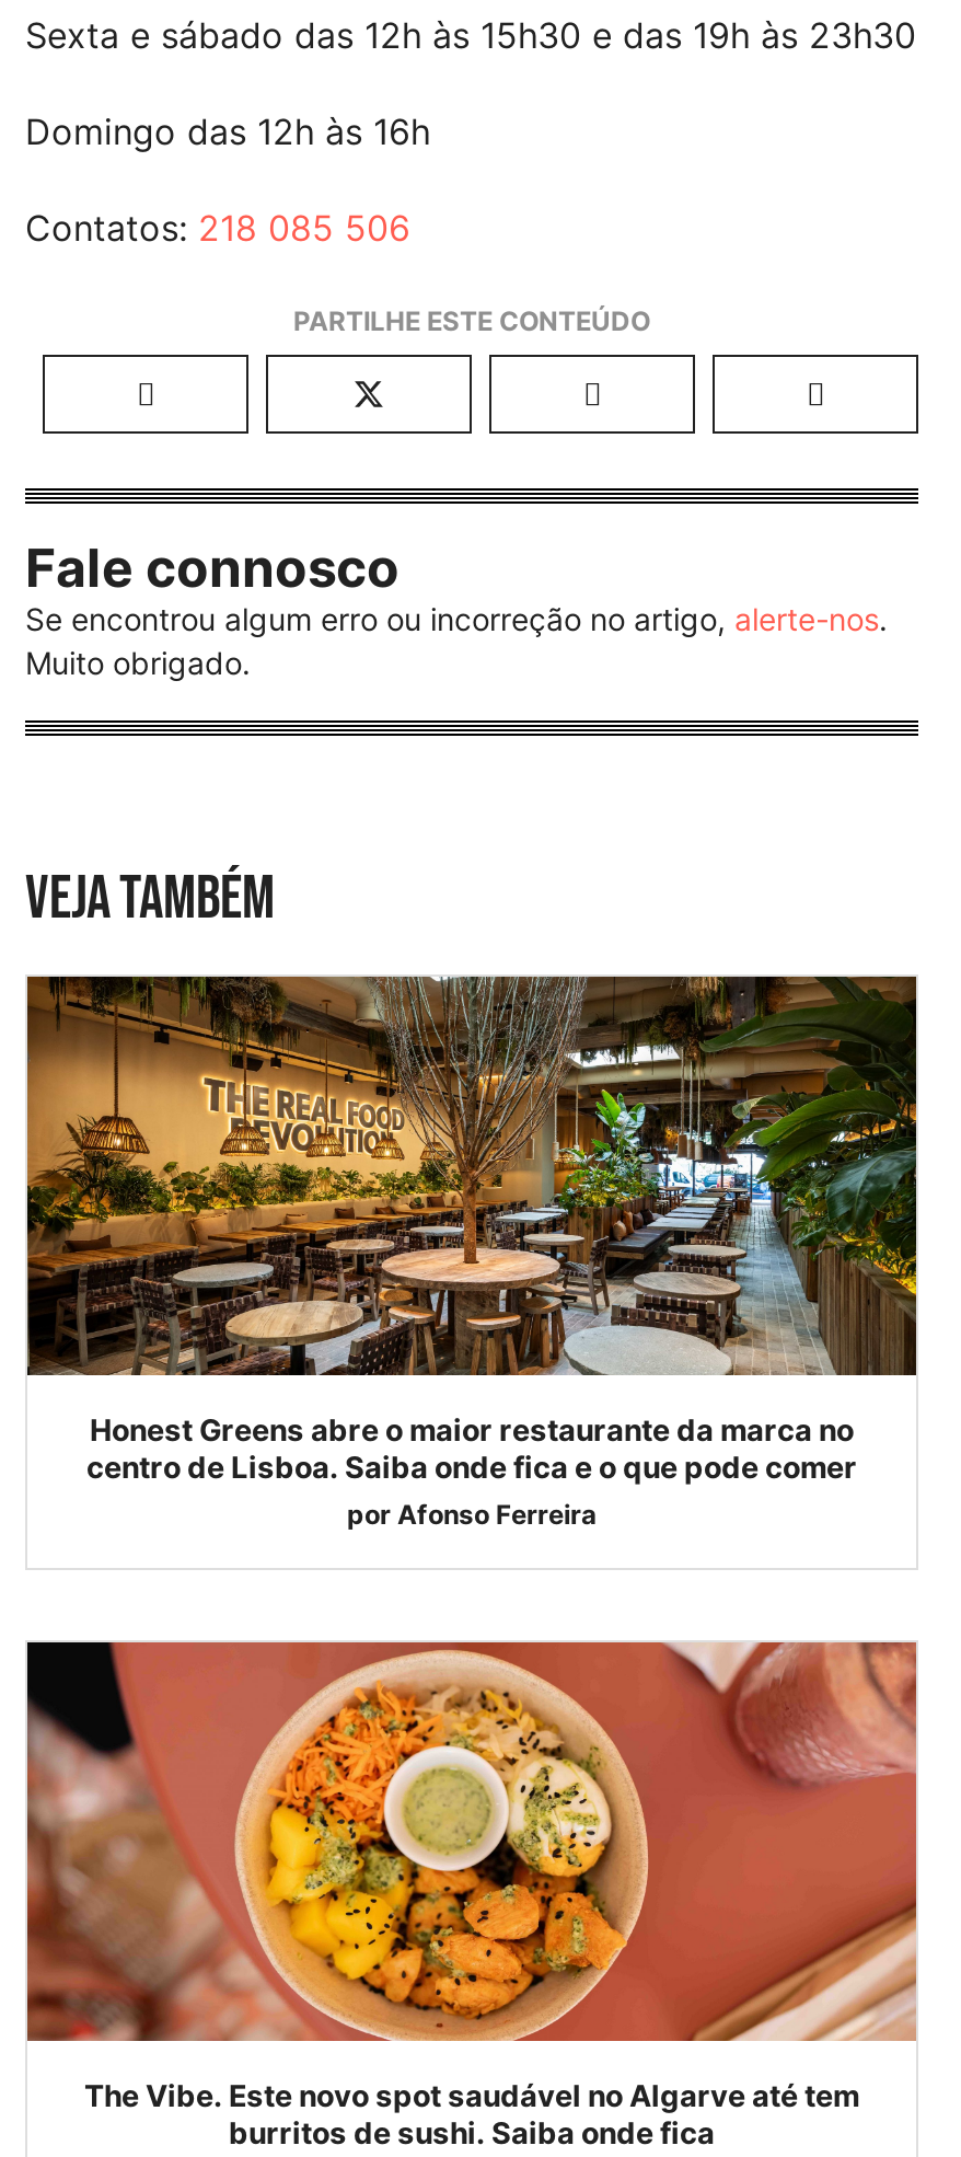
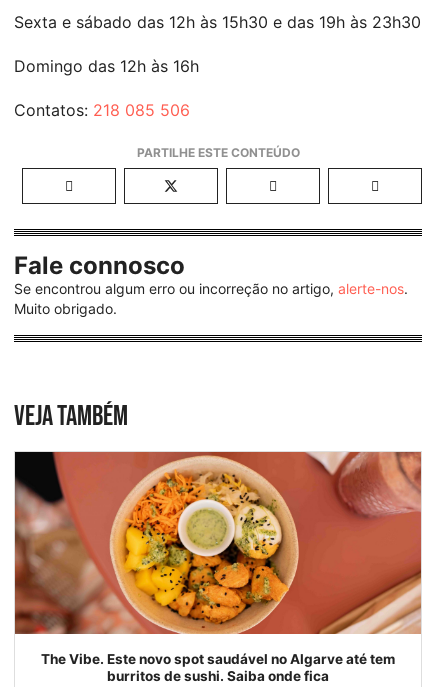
[25,974,918,1530] [image] | Honest Greens abre o maior restaurante da marca no | centro de Lisboa. Saiba onde fica e o que pode comer | por Afonso Ferreira -> none

